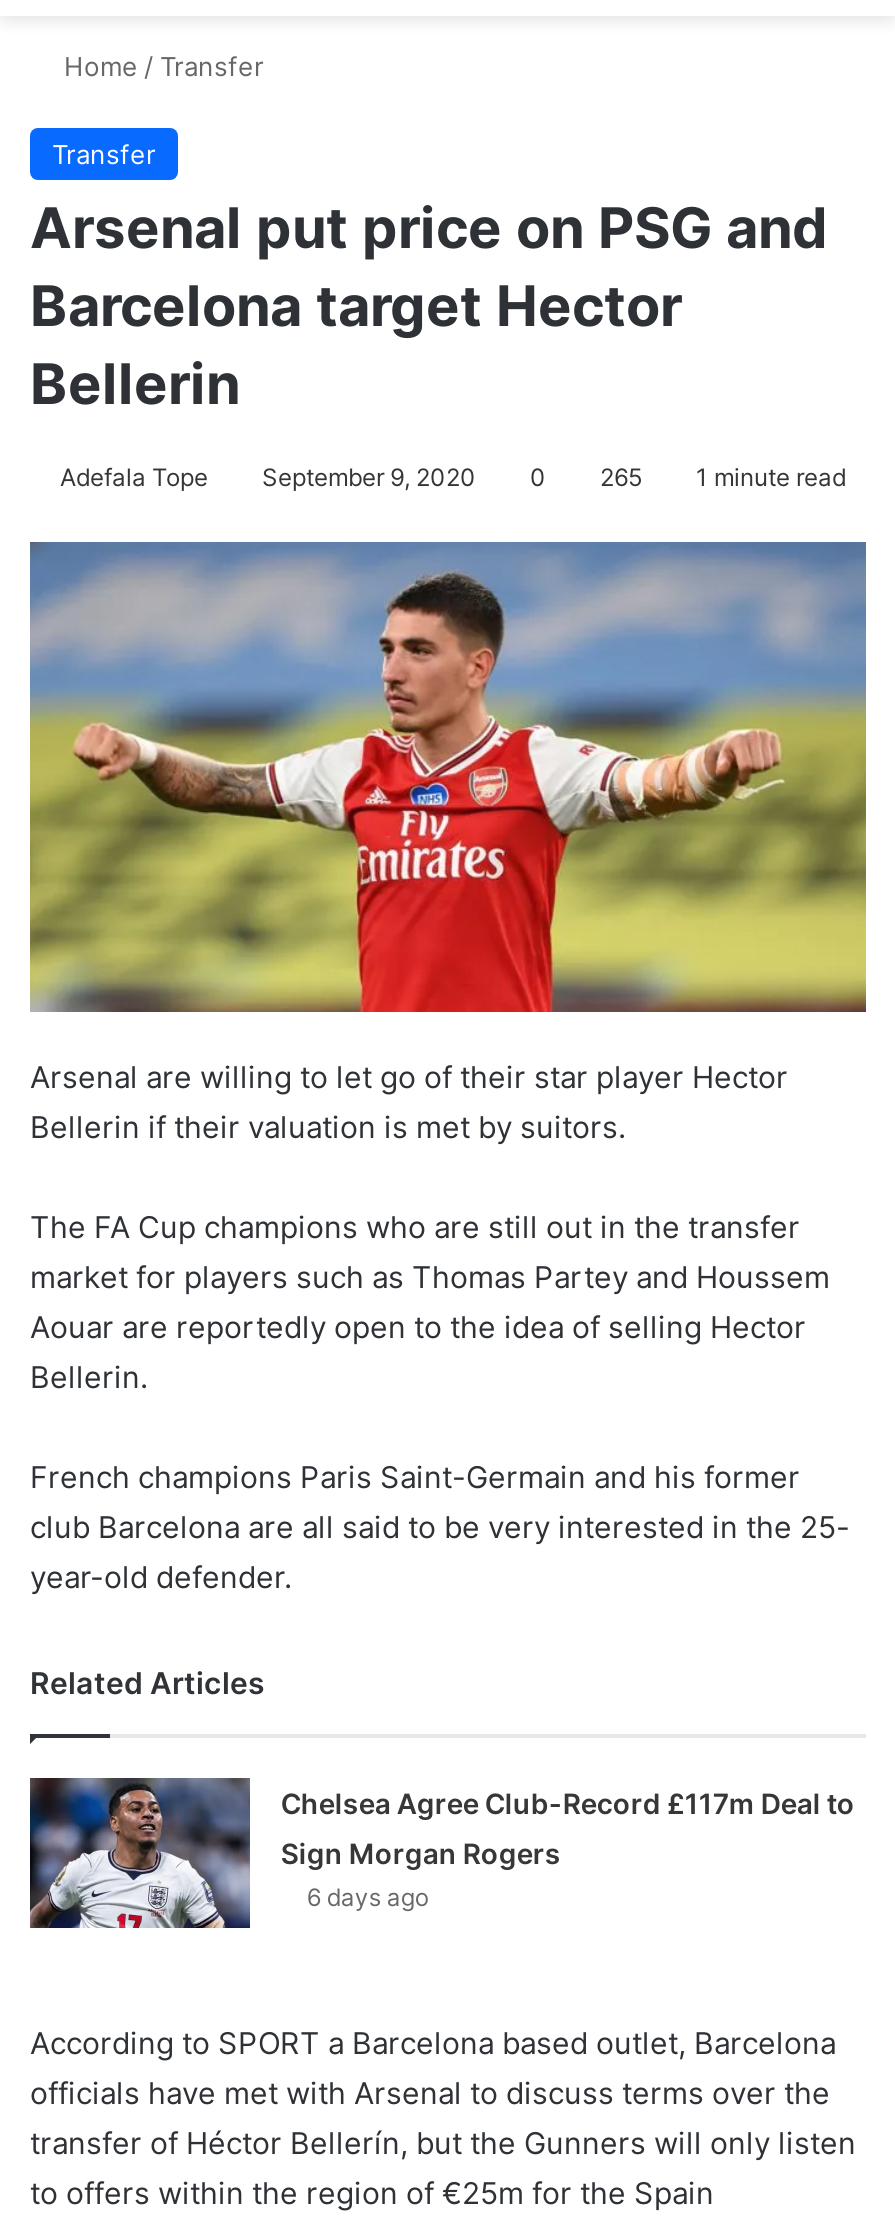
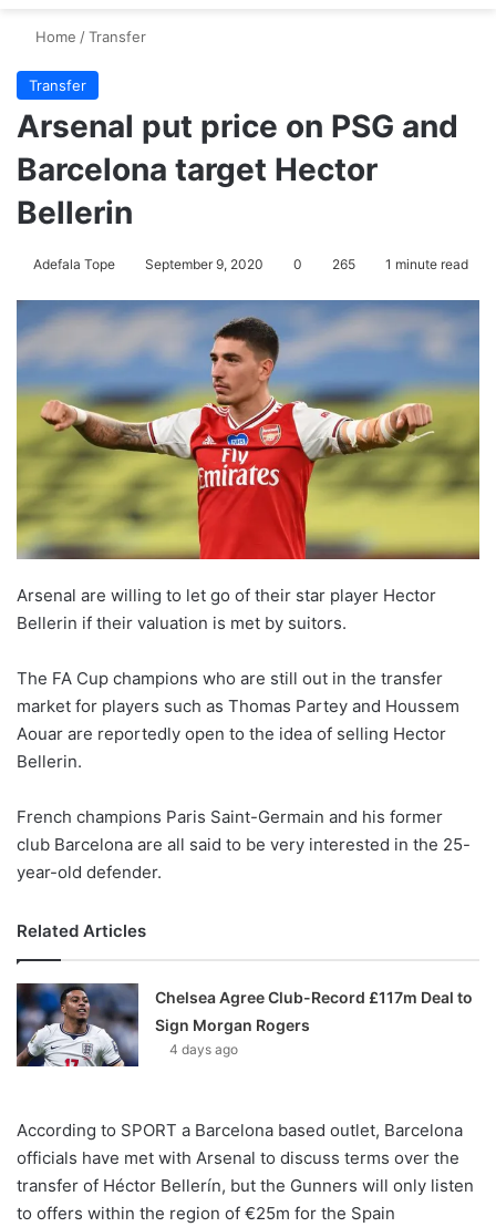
[307,1881,429,1911] 6 days ago -> [170,1041,238,1057] 4 days ago

